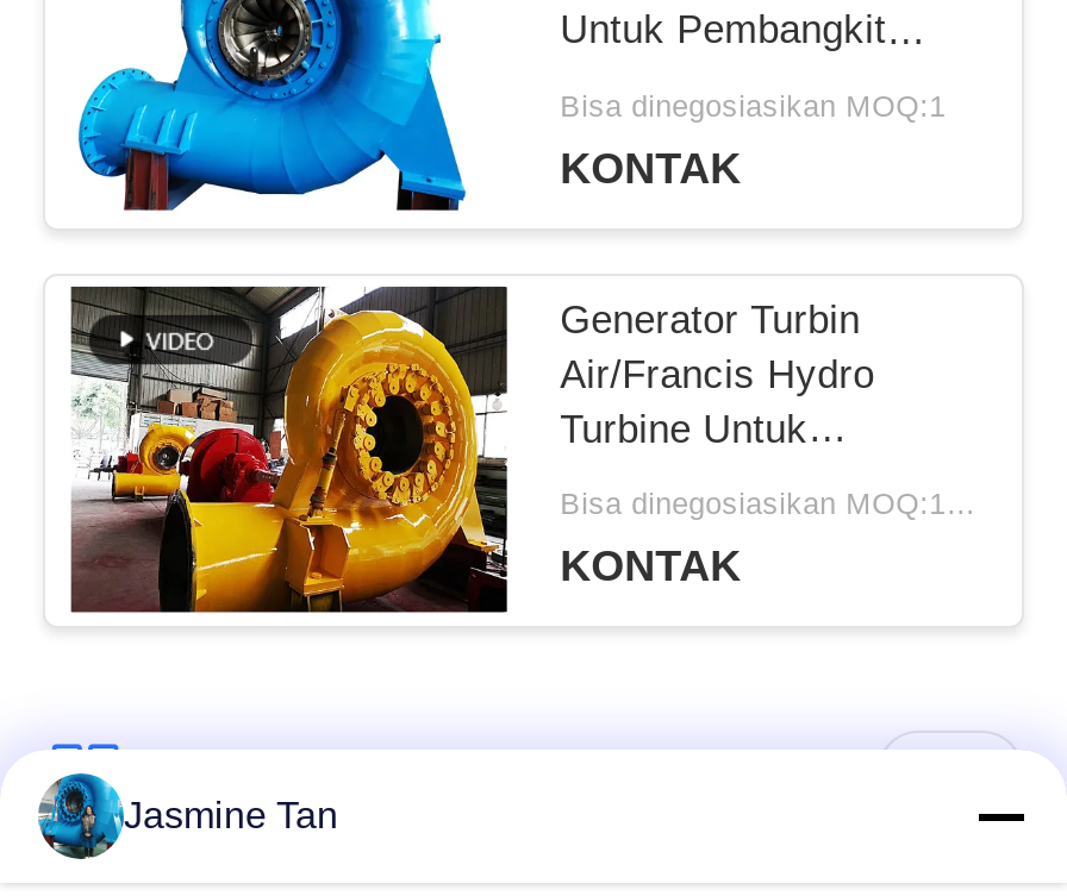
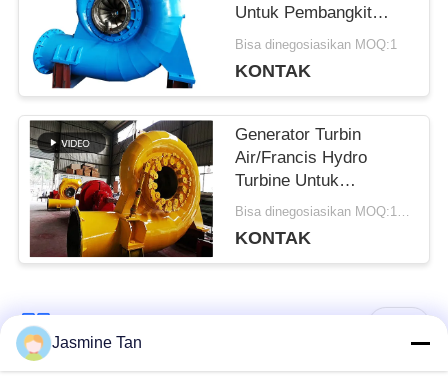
[38,771,117,861] [image] -> [17,325,49,361] [image]

